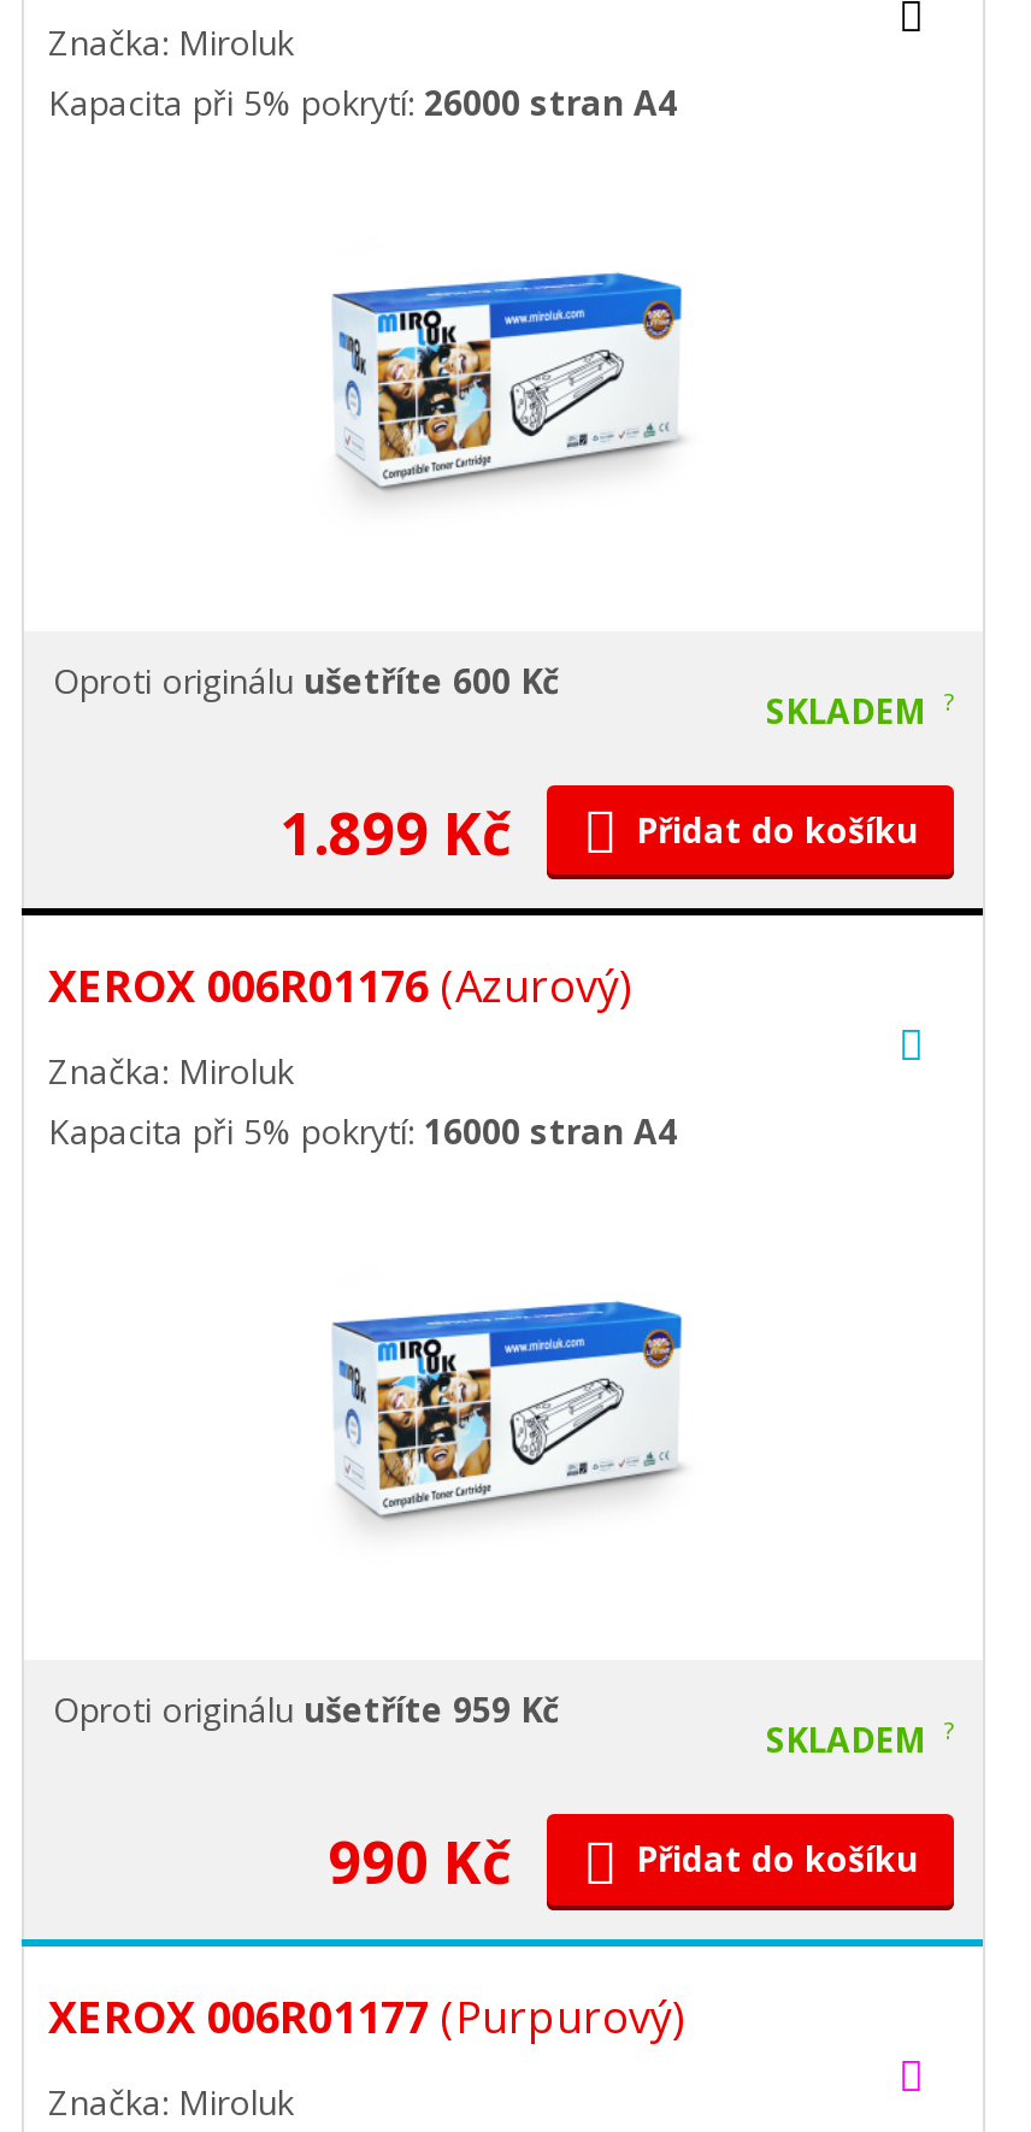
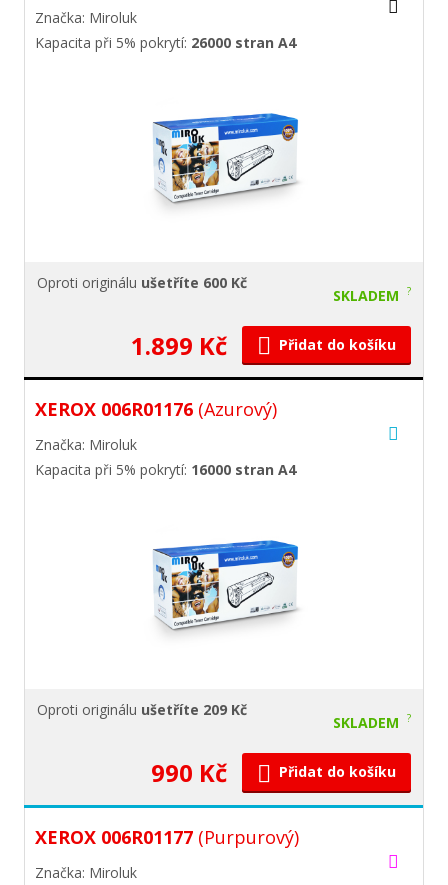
[53,1687,559,1733] Oproti originálu ušetříte 959 Kč -> [37,700,247,719] Oproti originálu ušetříte 209 Kč

